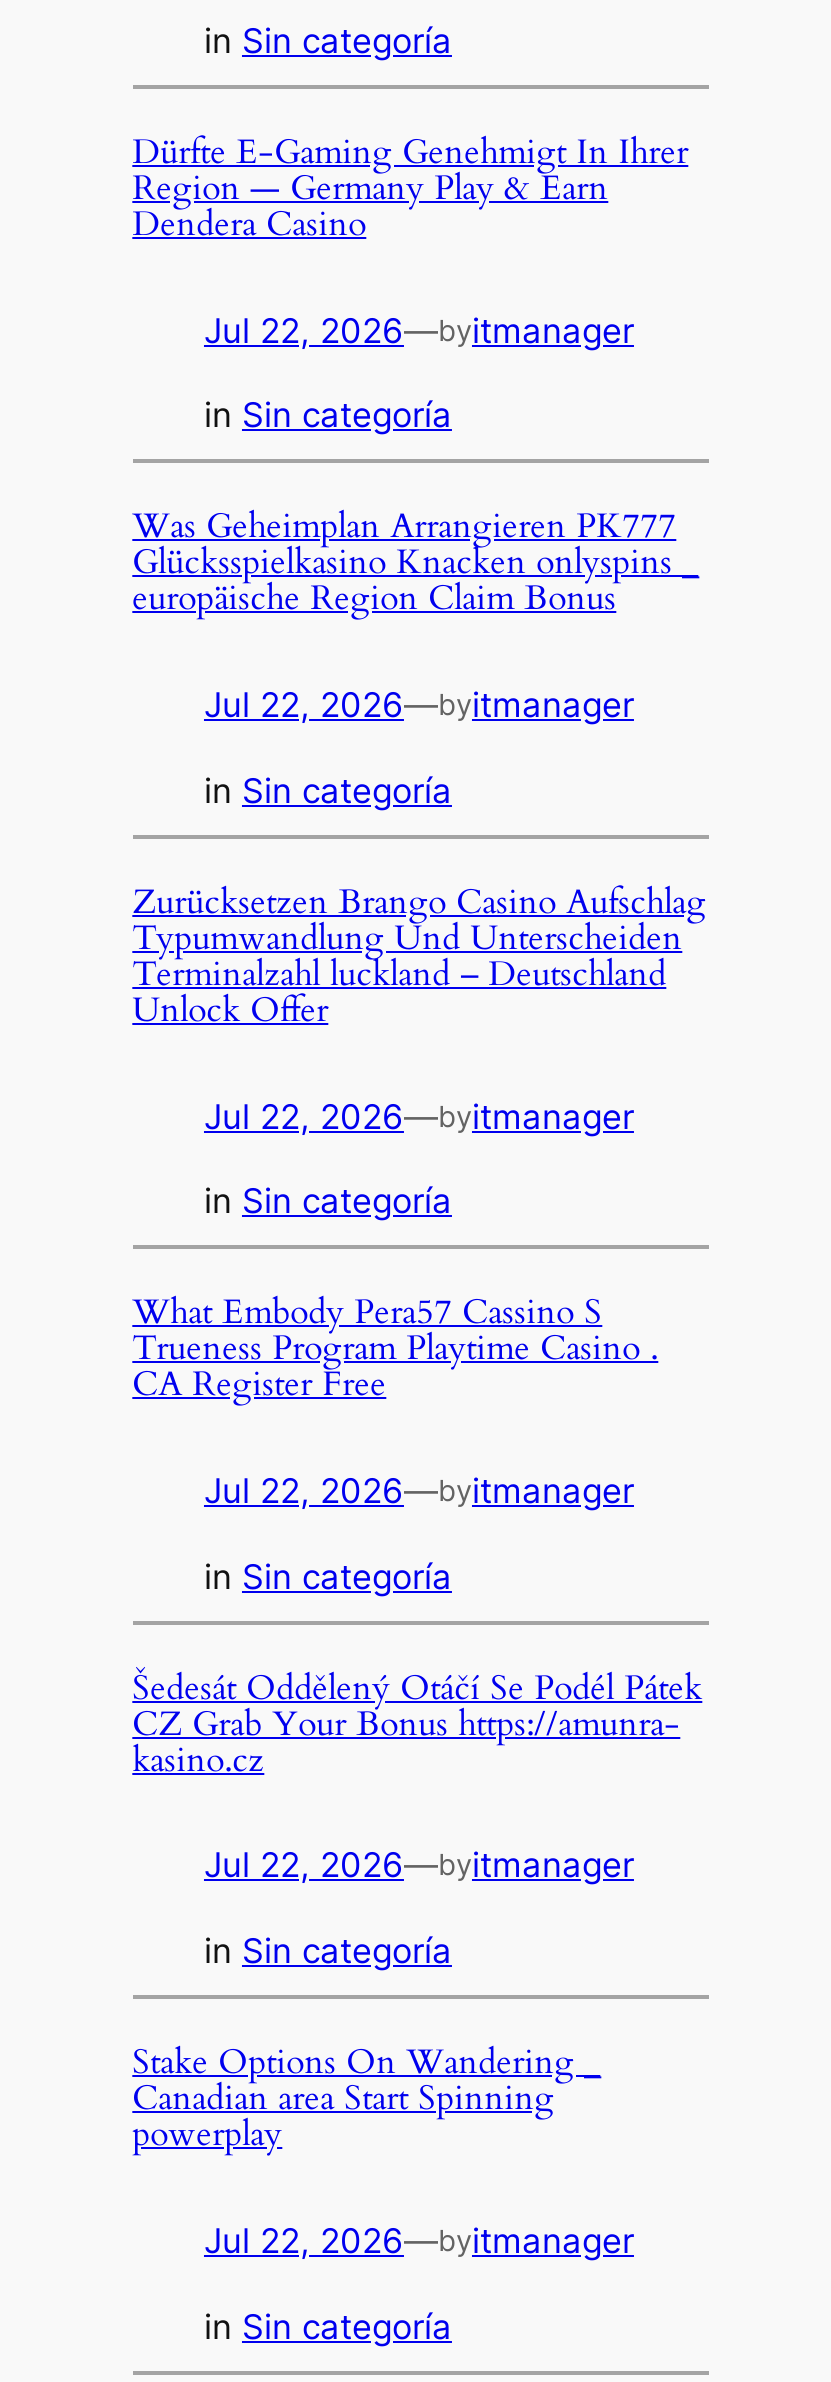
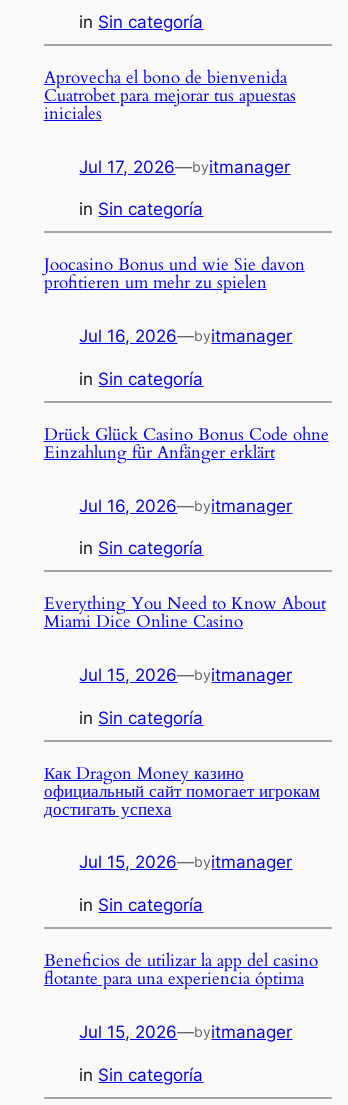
[132,129,688,247] Dürfte E-Gaming Genehmigt In Ihrer | Region — Germany Play & Earn | Dendera Casino -> [44,66,296,125] Aprovecha el bono de bienvenida | Cuatrobet para mejorar tus apuestas | iniciales
[204,310,634,350] Jul 22, 2026—byitmanager -> [79,157,290,177] Jul 17, 2026—byitmanager
[132,504,698,622] Was Geheimplan Arrangieren PK777 | Glücksspielkasino Knacken onlyspins _ | europäische Region Claim Bonus -> [44,253,305,294] Joocasino Bonus und wie Sie davon | profitieren um mehr zu spielen
[204,685,634,725] Jul 22, 2026—byitmanager -> [79,326,292,346] Jul 16, 2026—byitmanager
[132,879,706,1033] Zurücksetzen Brango Casino Aufschlag | Typumwandlung Und Unterscheiden | Terminalzahl luckland – Deutschland | Unlock Offer -> [44,423,329,464] Drück Glück Casino Bonus Code ohne | Einzahlung für Anfänger erklärt
[204,1096,634,1136] Jul 22, 2026—byitmanager -> [79,495,292,515] Jul 16, 2026—byitmanager
[132,1289,658,1407] What Embody Pera57 Cassino S | Trueness Program Playtime Casino . | CA Register Free -> [44,592,326,633] Everything You Need to Know About | Miami Dice Online Casino
[204,1471,634,1511] Jul 22, 2026—byitmanager -> [79,665,292,685] Jul 15, 2026—byitmanager
[132,1664,702,1782] Šedesát Oddělený Otáčí Se Podél Pátek | CZ Grab Your Bonus https://amunra- | kasino.cz -> [44,762,320,821] Как Dragon Money казино | официальный сайт помогает игрокам | достигать успеха
[204,1846,634,1886] Jul 22, 2026—byitmanager -> [79,852,292,872] Jul 15, 2026—byitmanager
[132,2039,600,2157] Stake Options On Wandering _ | Canadian area Start Spinning | powerplay -> [44,949,318,990] Beneficios de utilizar la app del casino | flotante para una experiencia óptima
[204,2221,634,2261] Jul 22, 2026—byitmanager -> [79,1022,292,1042] Jul 15, 2026—byitmanager

